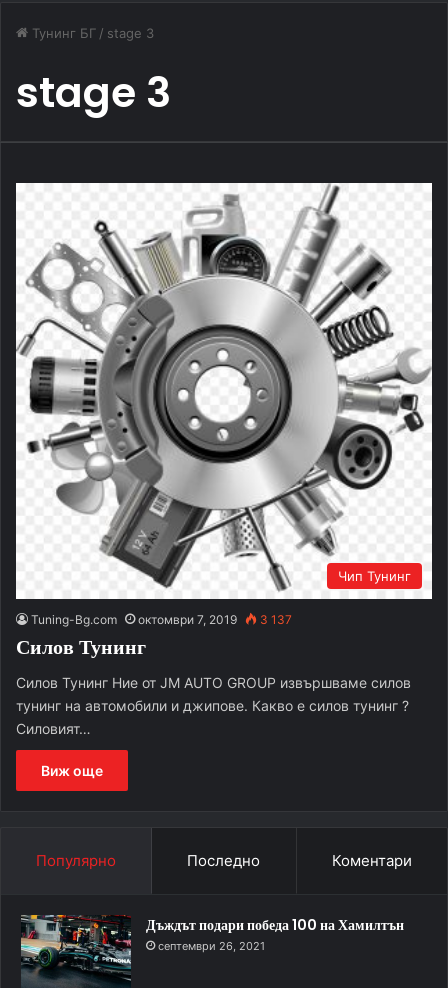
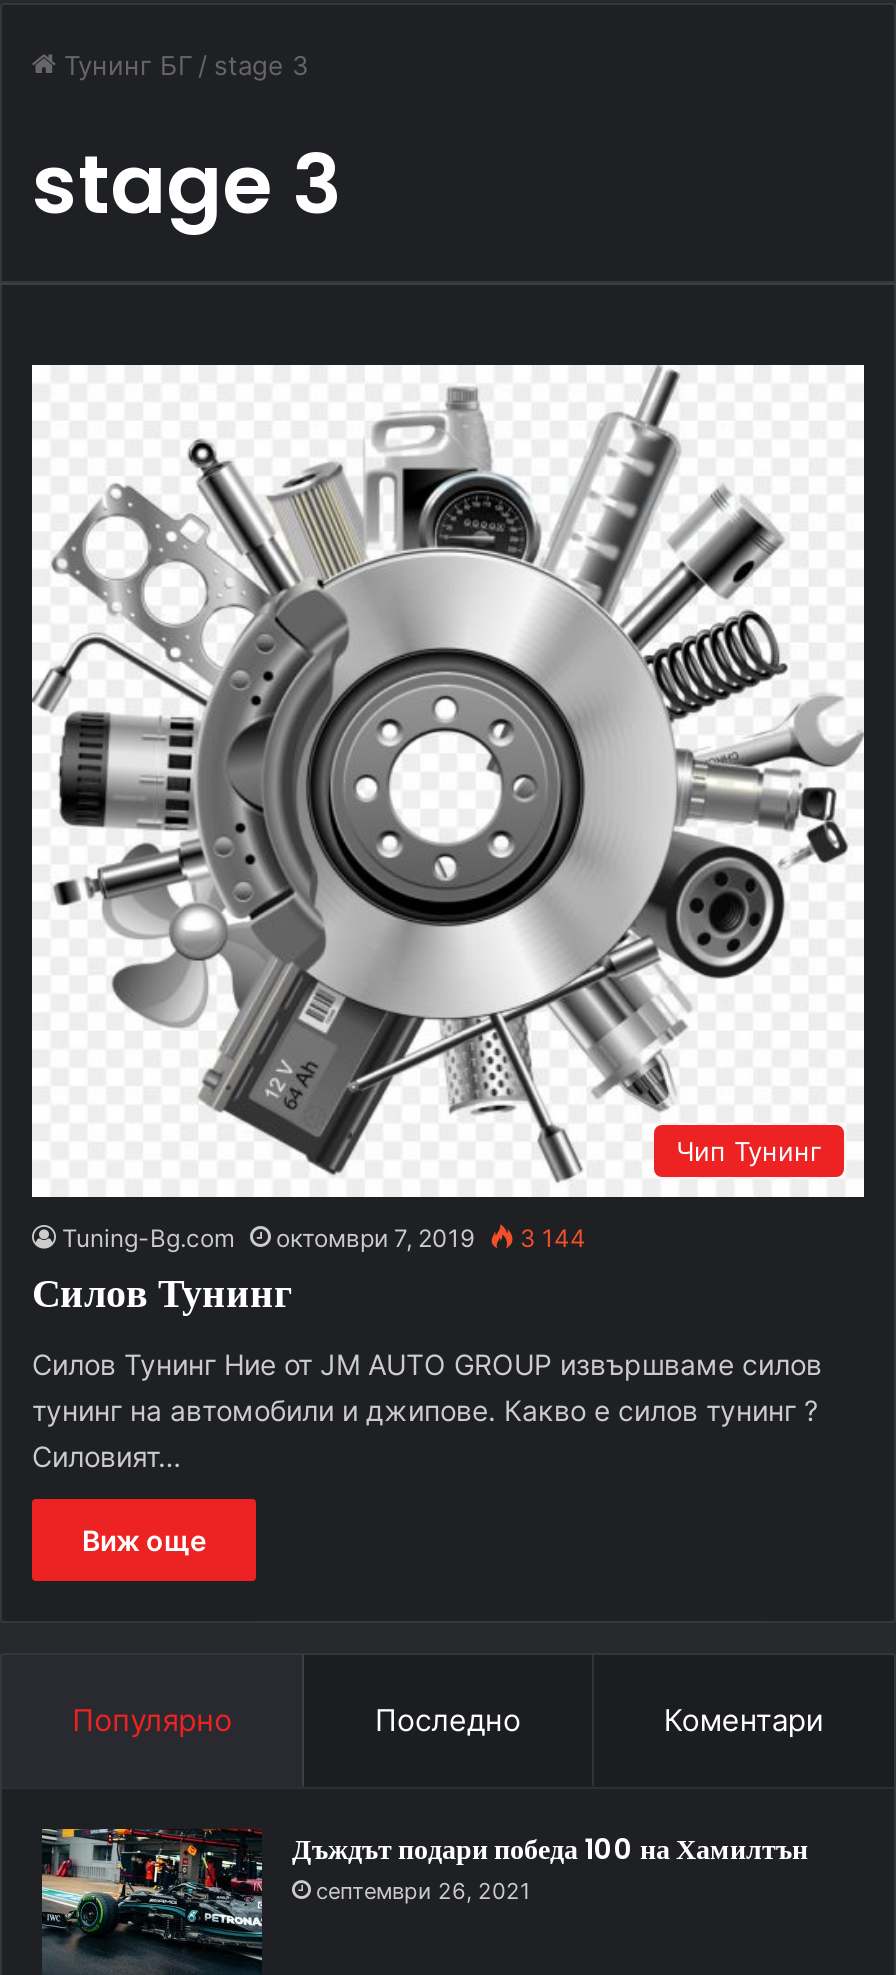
[31,612,292,627] Tuning-Bg.com октомври 7, 2019 3 137 -> [62,1223,586,1253] Tuning-Bg.com октомври 7, 2019 3 144

